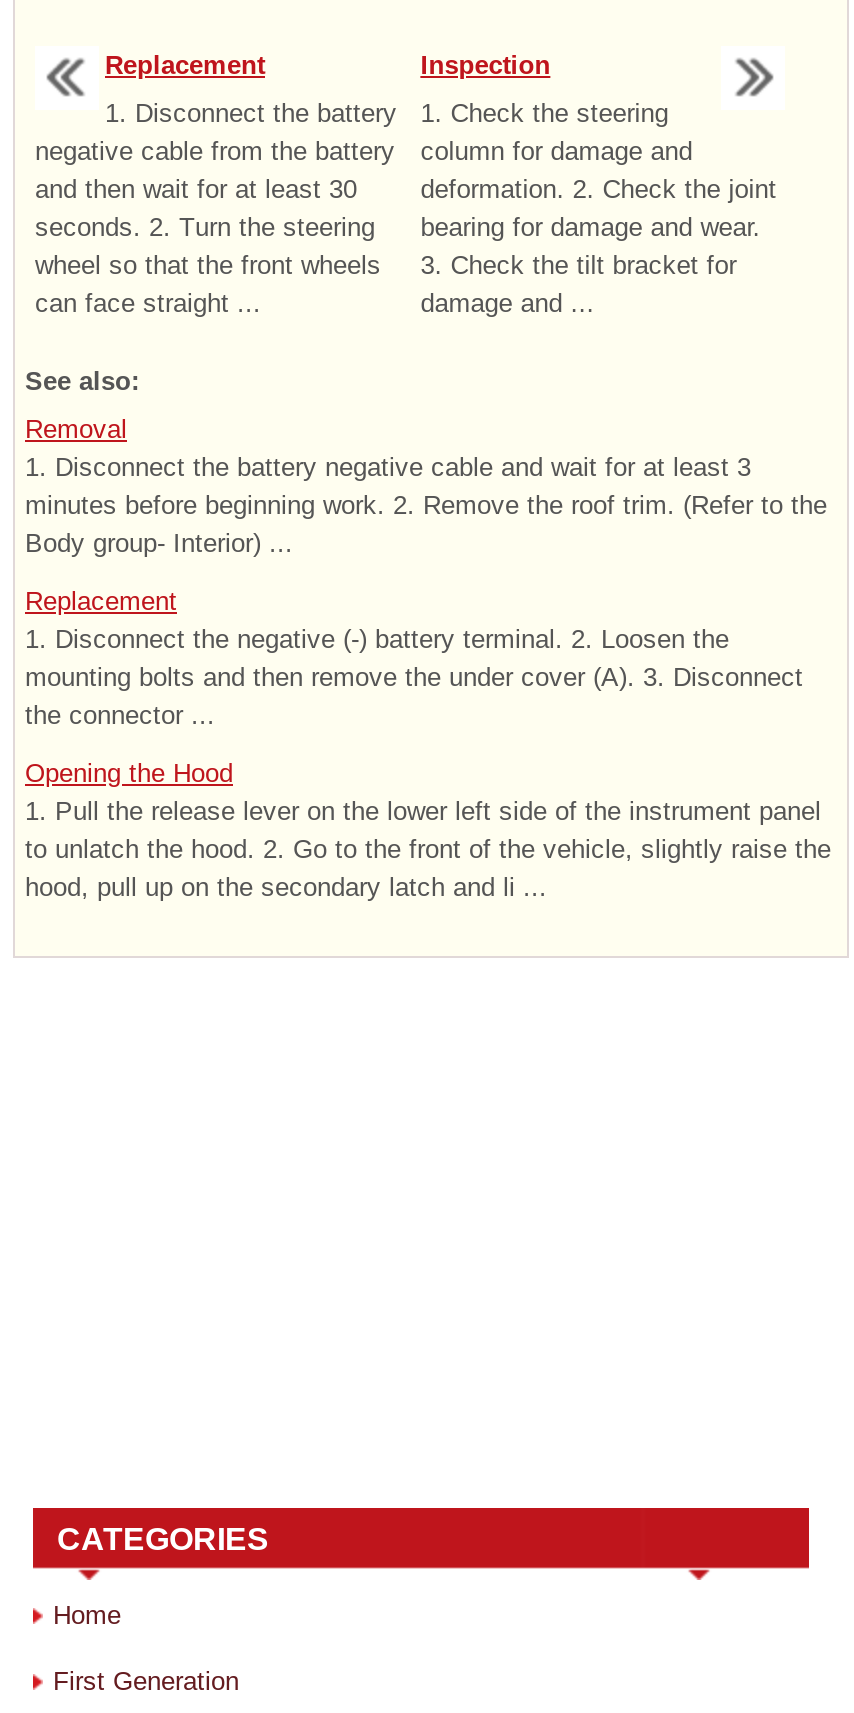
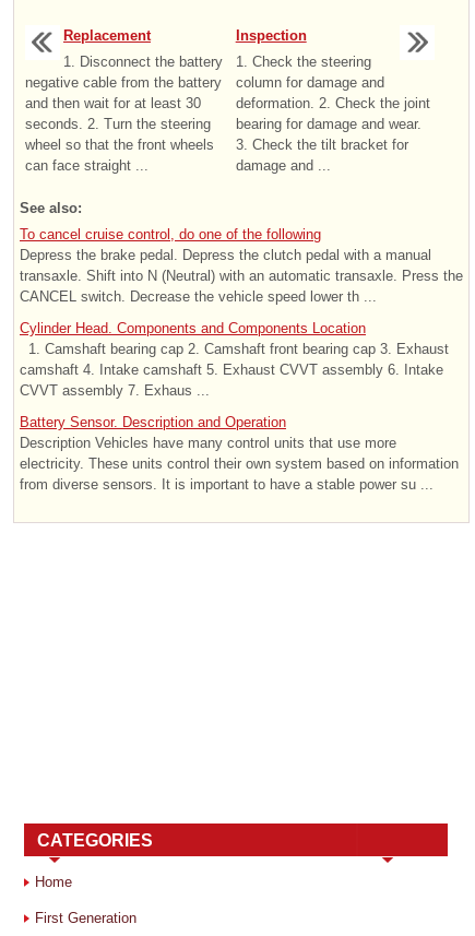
[25,414,827,558] Removal | 1. Disconnect the battery negative cable and wait for at least 3 | minutes before beginning work. 2. Remove the roof trim. (Refer to the | Body group- Interior) ... -> [20,226,463,305] To cancel cruise control, do one of the following | Depress the brake pedal. Depress the clutch pedal with a manual | transaxle. Shift into N (Neutral) with an automatic transaxle. Press the | CANCEL switch. Decrease the vehicle speed lower th ...
[25,586,803,730] Replacement | 1. Disconnect the negative (-) battery terminal. 2. Loosen the | mounting bolts and then remove the under cover (A). 3. Disconnect | the connector ... -> [20,320,449,399] Cylinder Head. Components and Components Location | 1. Camshaft bearing cap 2. Camshaft front bearing cap 3. Exhaust | camshaft 4. Intake camshaft 5. Exhaust CVVT assembly 6. Intake | CVVT assembly 7. Exhaus ...
[25,758,831,902] Opening the Hood | 1. Pull the release lever on the lower left side of the instrument panel | to unlatch the hood. 2. Go to the front of the vehicle, slightly raise the | hood, pull up on the secondary latch and li ... -> [20,414,459,492] Battery Sensor. Description and Operation | Description Vehicles have many control units that use more | electricity. These units control their own system based on information | from diverse sensors. It is important to have a stable power su ...

